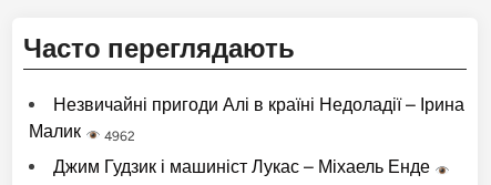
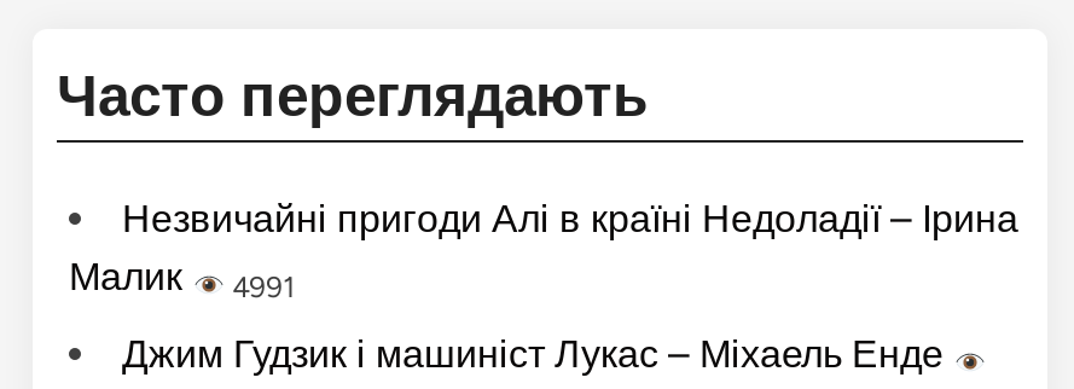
[29,121,135,144] Малик 4962 -> [69,254,295,305] Малик 4991

